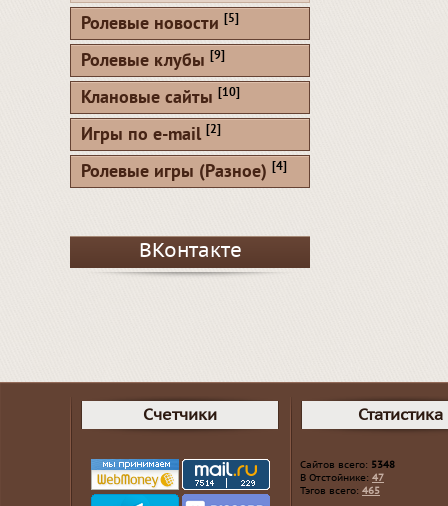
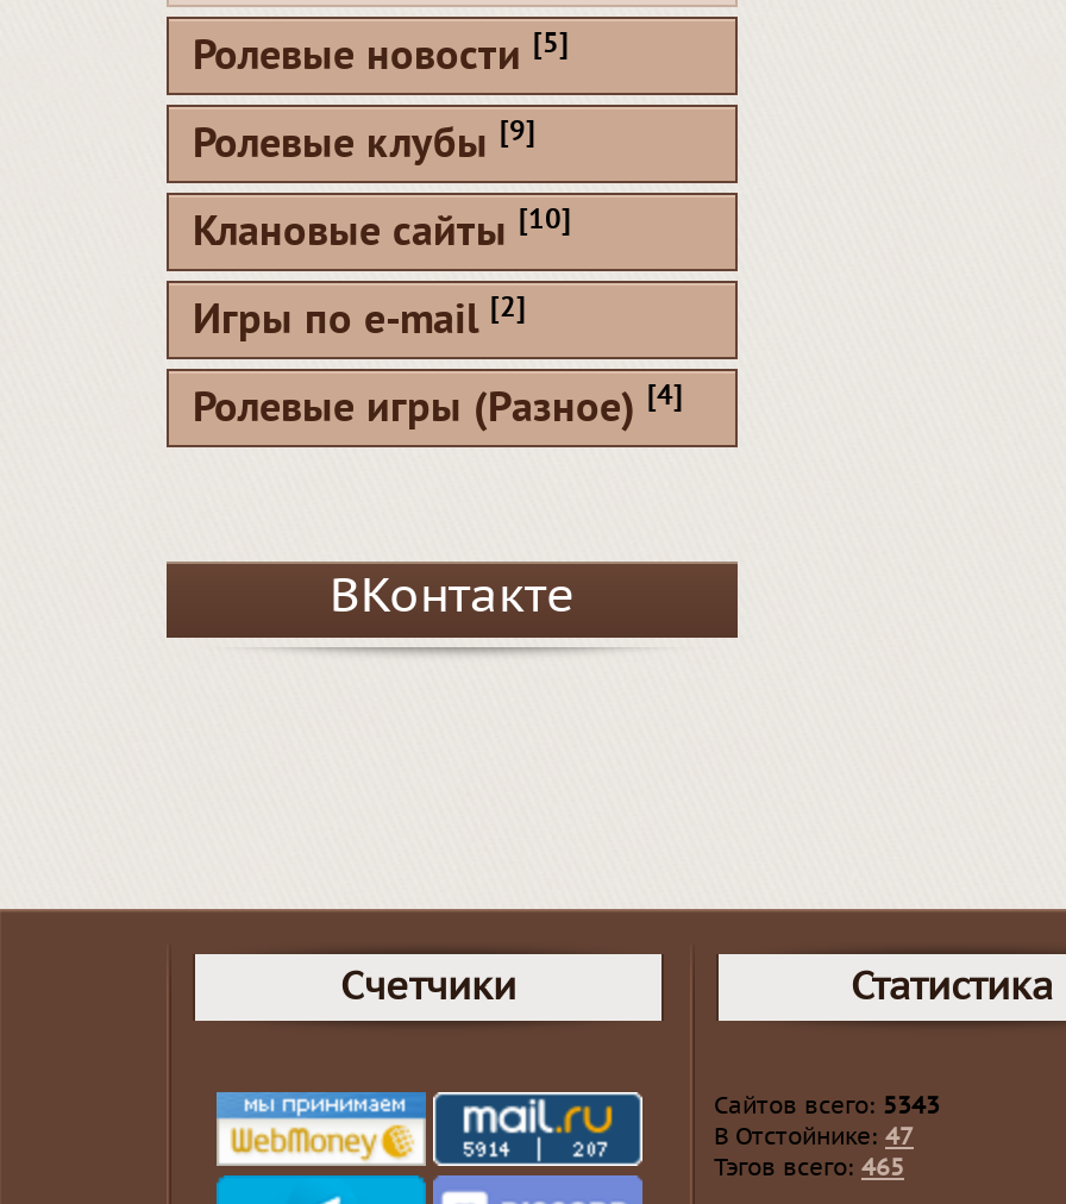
[300,459,395,471] Сайтов всего: 5348 -> [714,1092,940,1121] Сайтов всего: 5343

